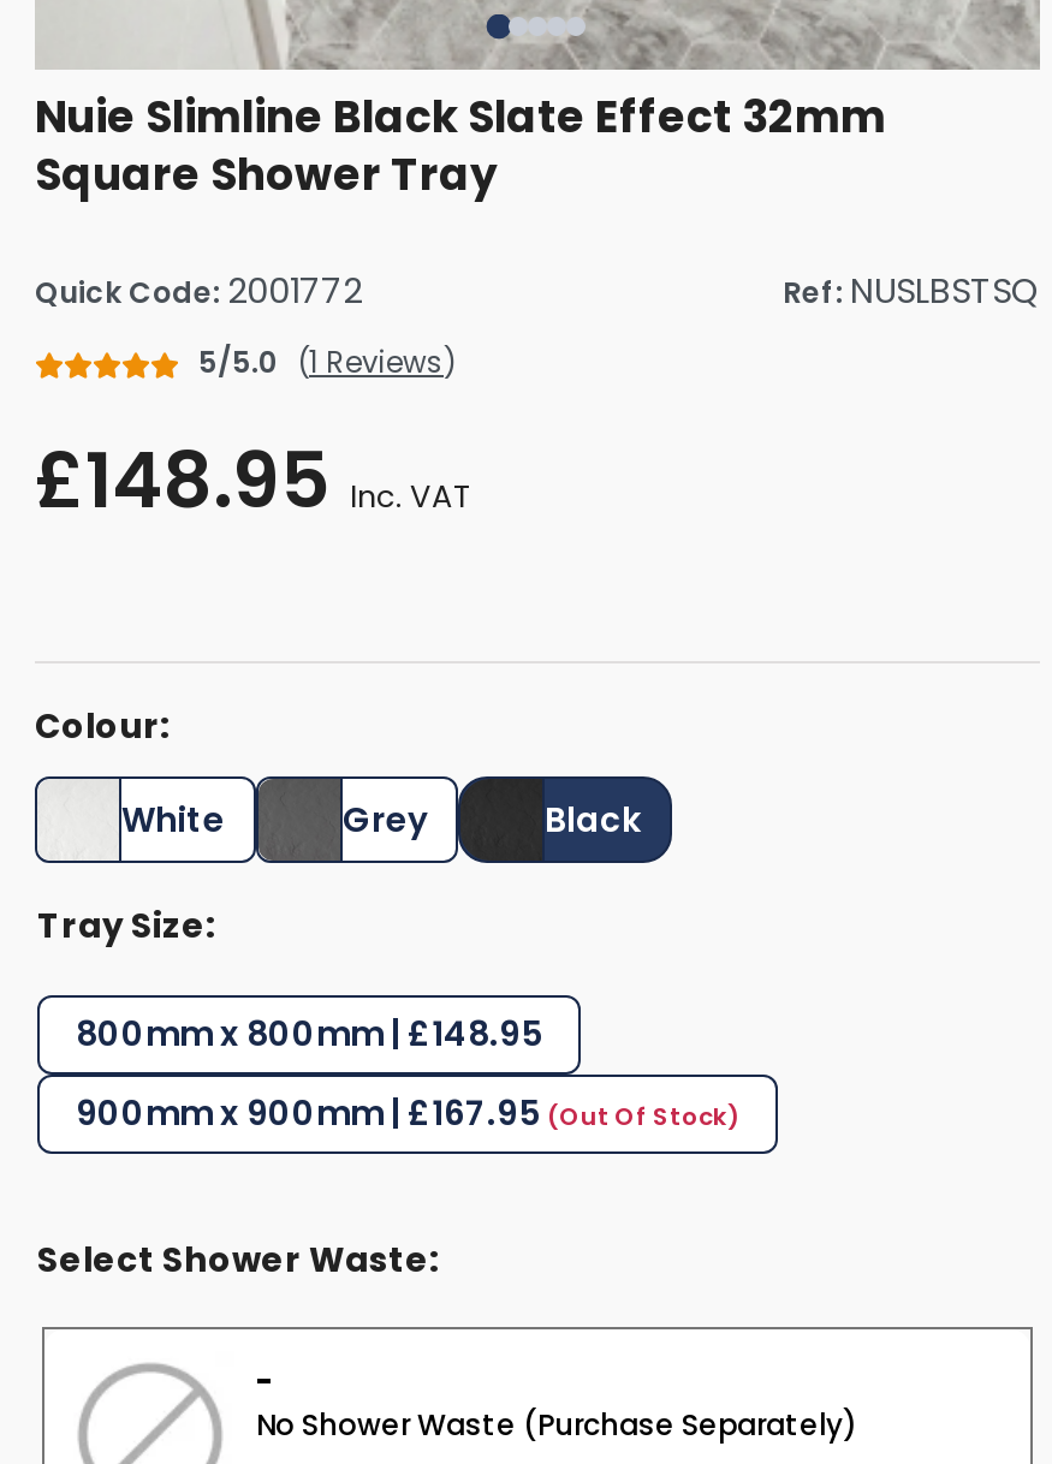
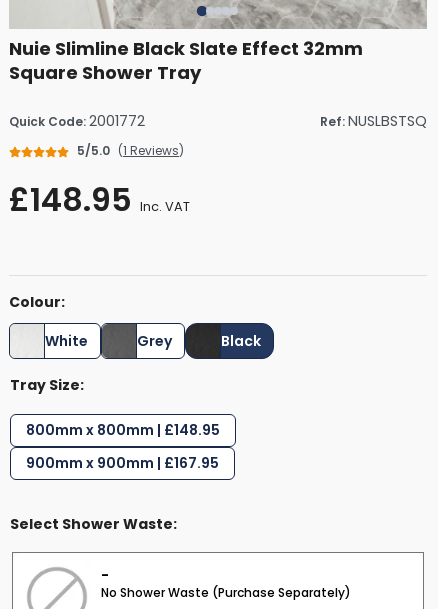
[557,1070,780,1156] [image] -> none

